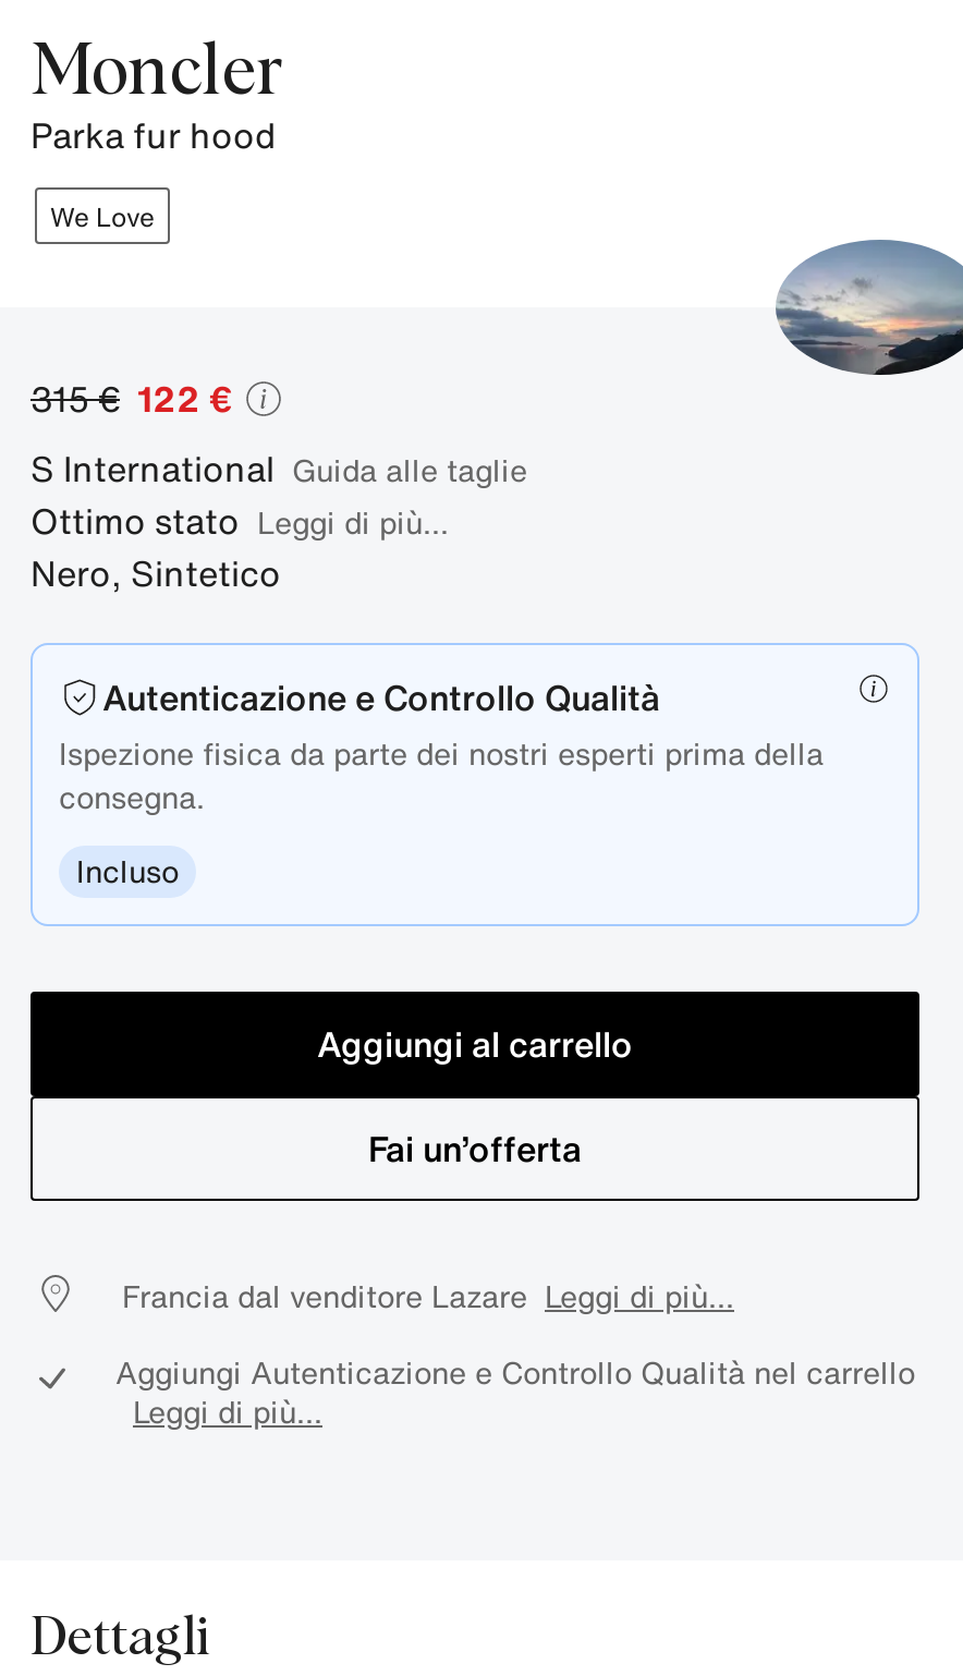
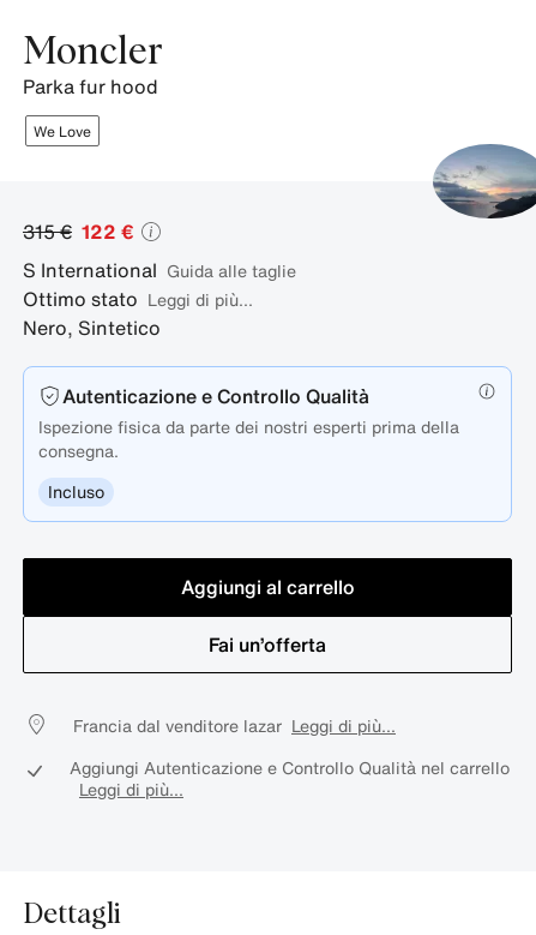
[122,1273,734,1319] Francia dal venditore Lazare Leggi di più... -> [73,713,396,738] Francia dal venditore lazar Leggi di più...

